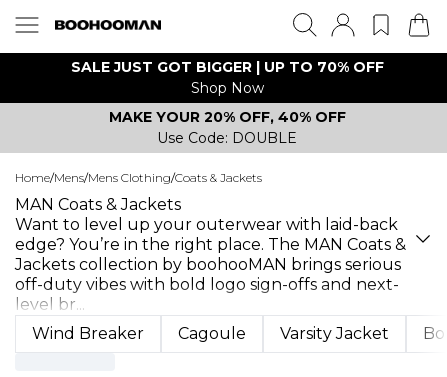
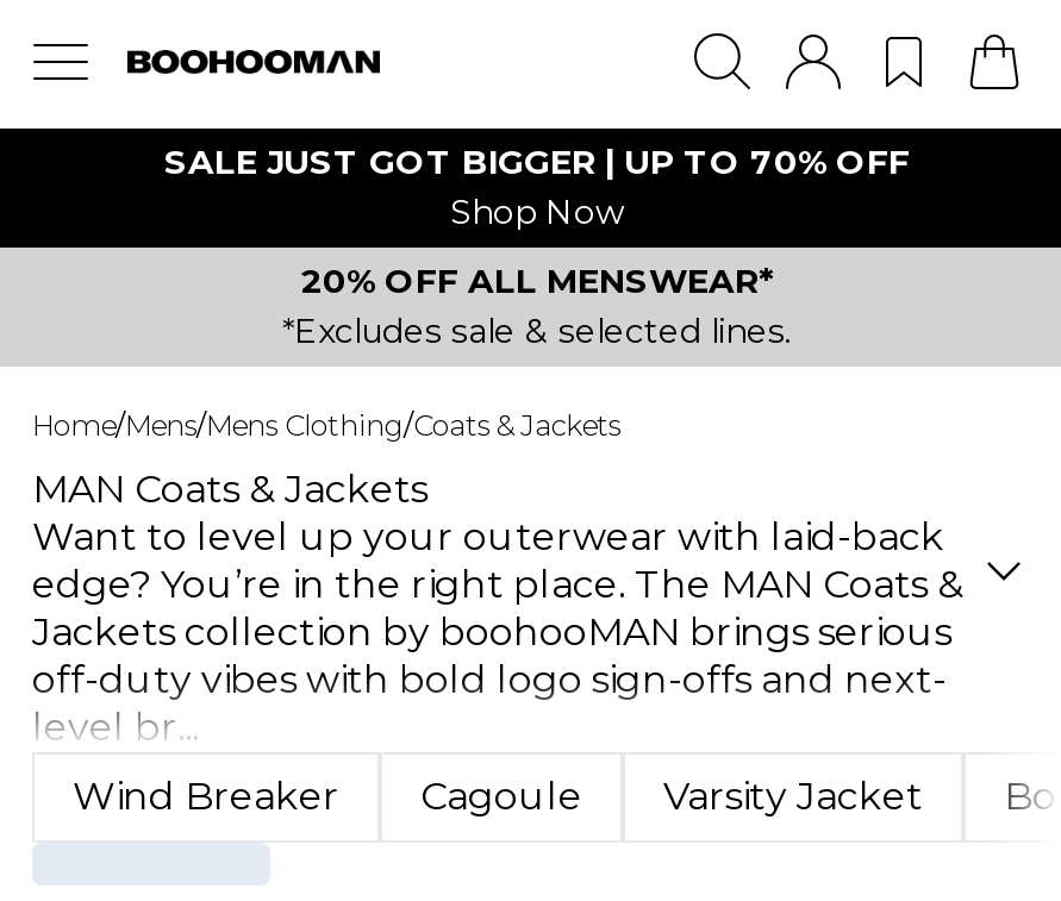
[108,108,345,147] MAKE YOUR 20% OFF, 40% OFF | Use Code: DOUBLE -> [282,259,792,352] 20% OFF ALL MENSWEAR* | *Excludes sale & selected lines.

